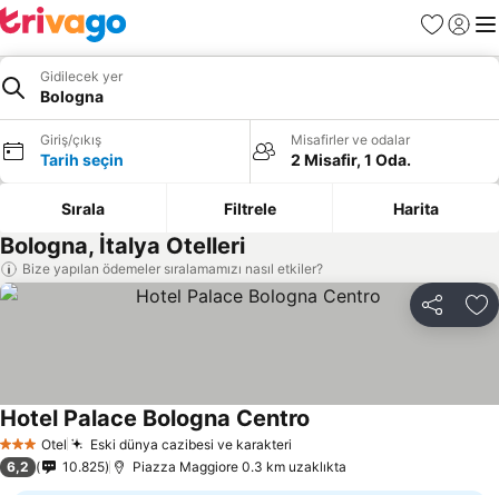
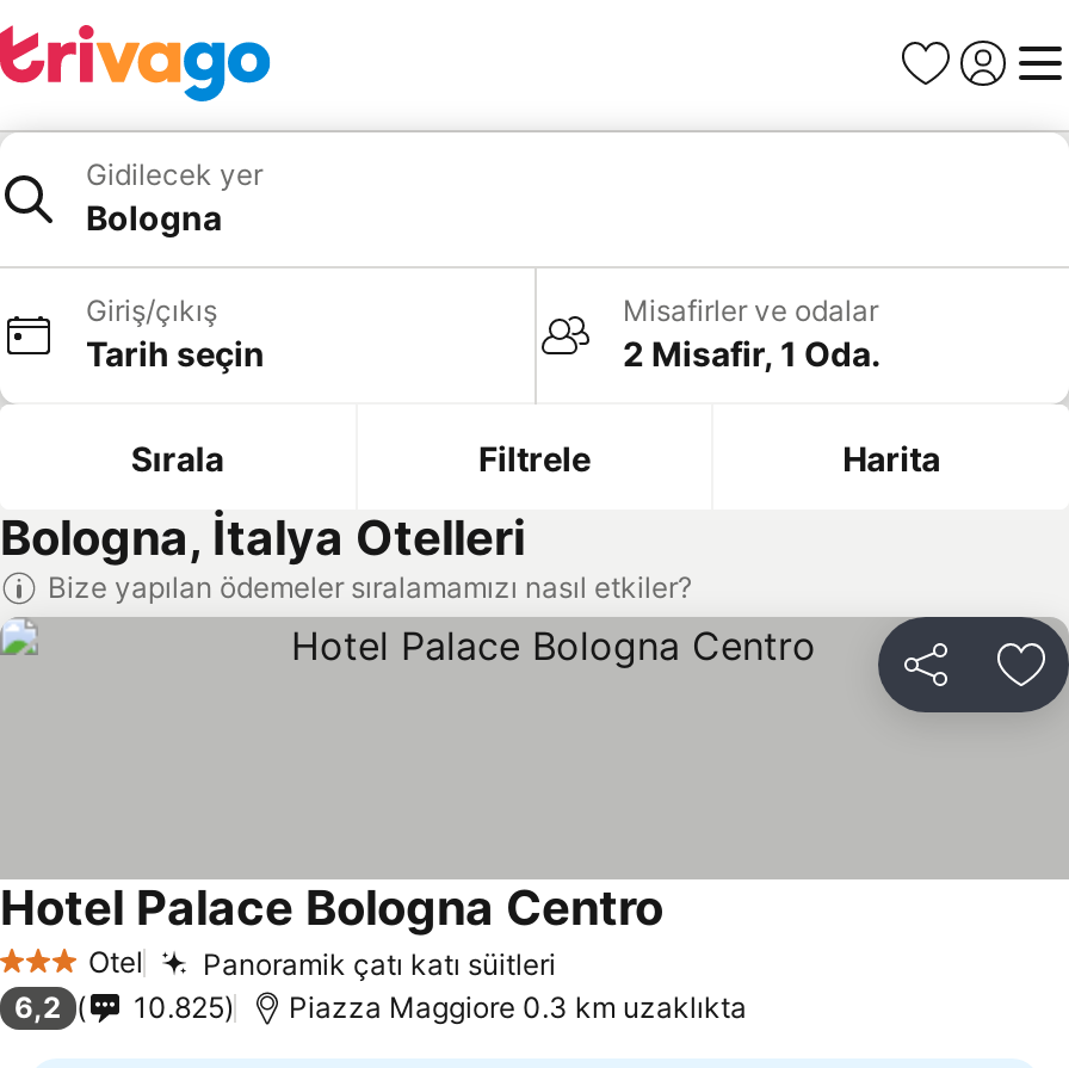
[90,435,292,452] Eski dünya cazibesi ve karakteri -> [203,945,556,981] Panoramik çatı katı süitleri

